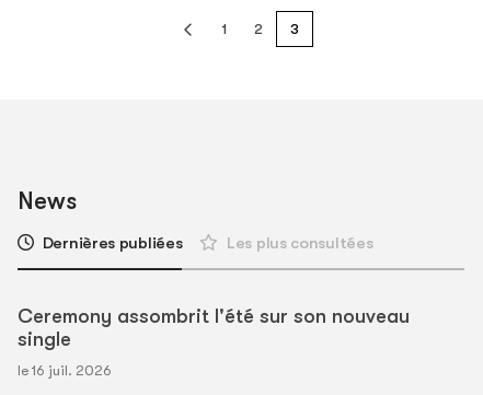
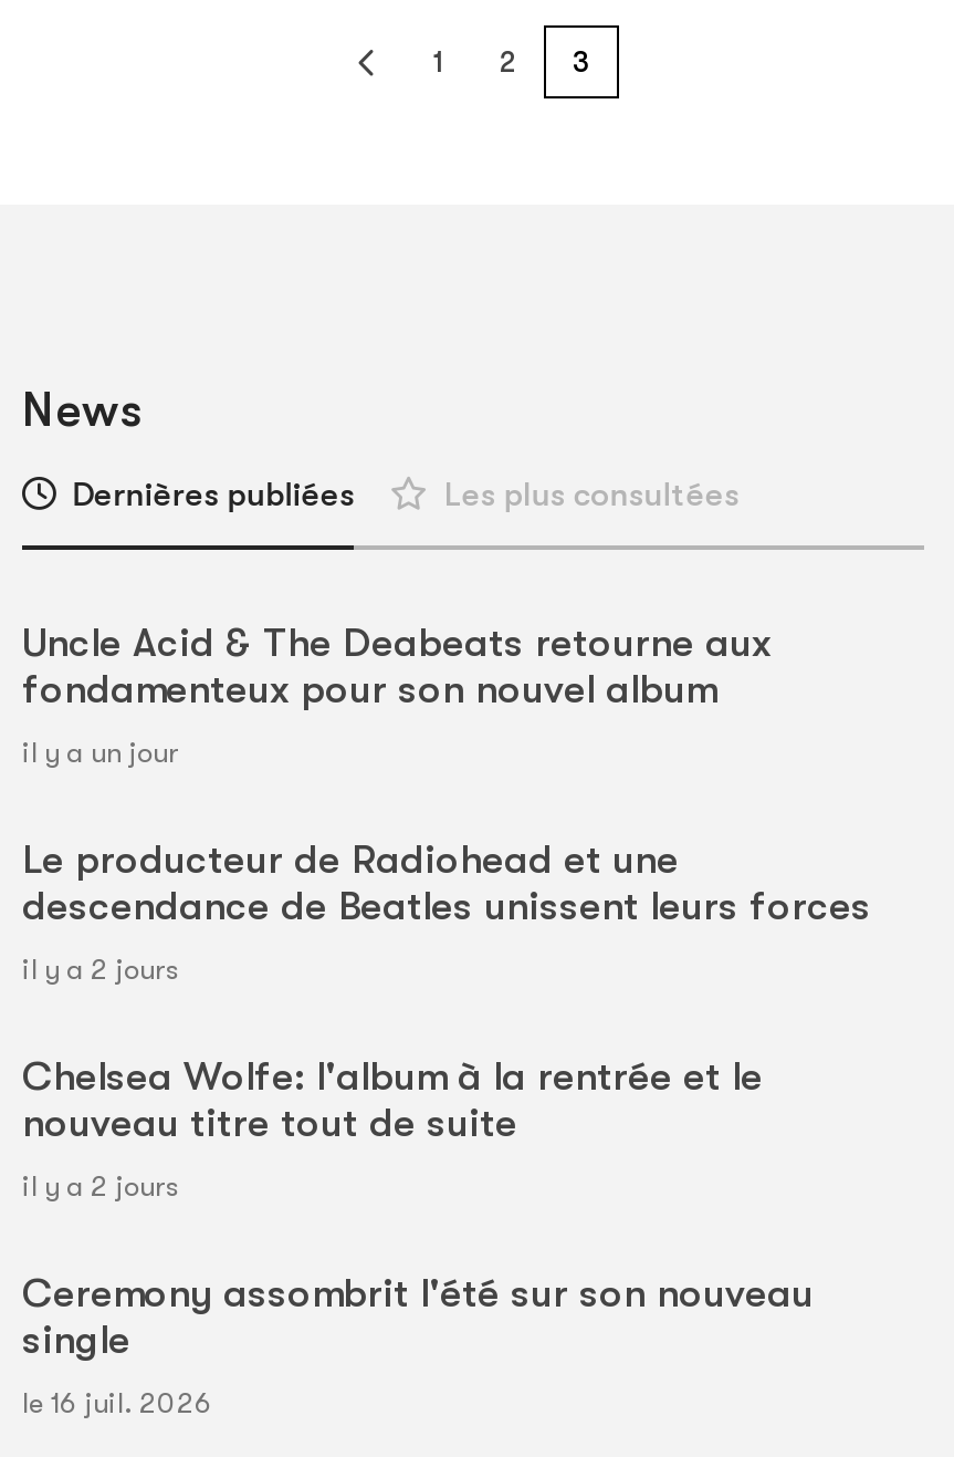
none -> [22,620,871,1202] Uncle Acid & The Deabeats retourne aux | fondamenteux pour son nouvel album | il y a un jour | Le producteur de Radiohead et une | descendance de Beatles unissent leurs forces | il y a 2 jours | Chelsea Wolfe: l'album à la rentrée et le | nouveau titre tout de suite | il y a 2 jours

